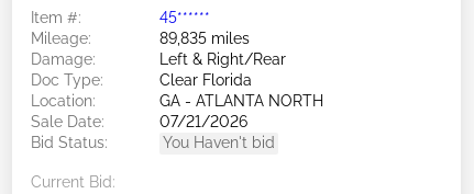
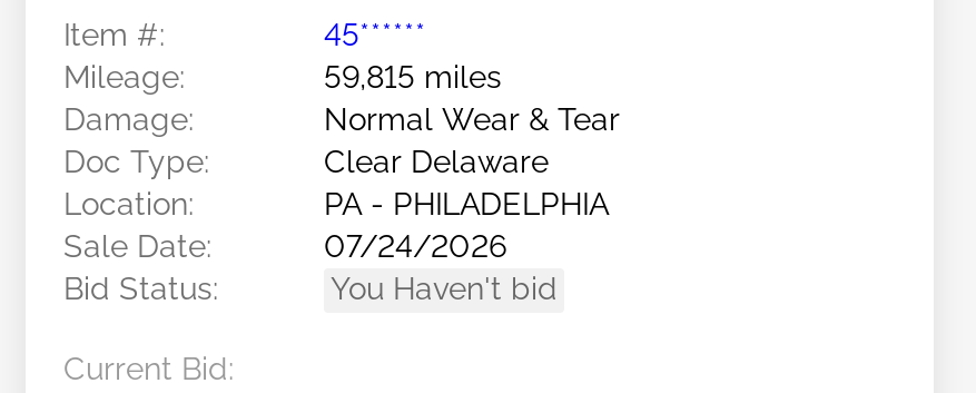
[159,30,250,47] 89,835 miles -> [324,60,502,95] 59,815 miles
[159,51,286,68] Left & Right/Rear -> [324,102,620,138] Normal Wear & Tear
[159,72,252,89] Clear Florida -> [324,144,549,180] Clear Delaware
[159,92,323,110] GA - ATLANTA NORTH -> [324,187,609,222] PA - PHILADELPHIA
[159,113,247,131] 07/21/2026 -> [324,229,506,265] 07/24/2026

